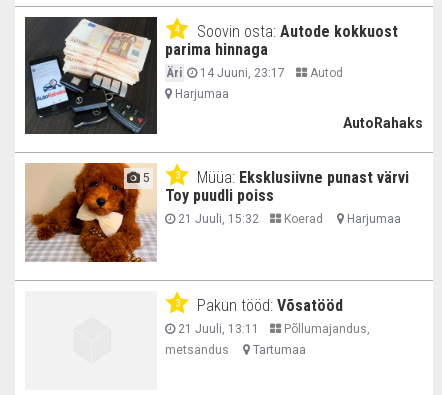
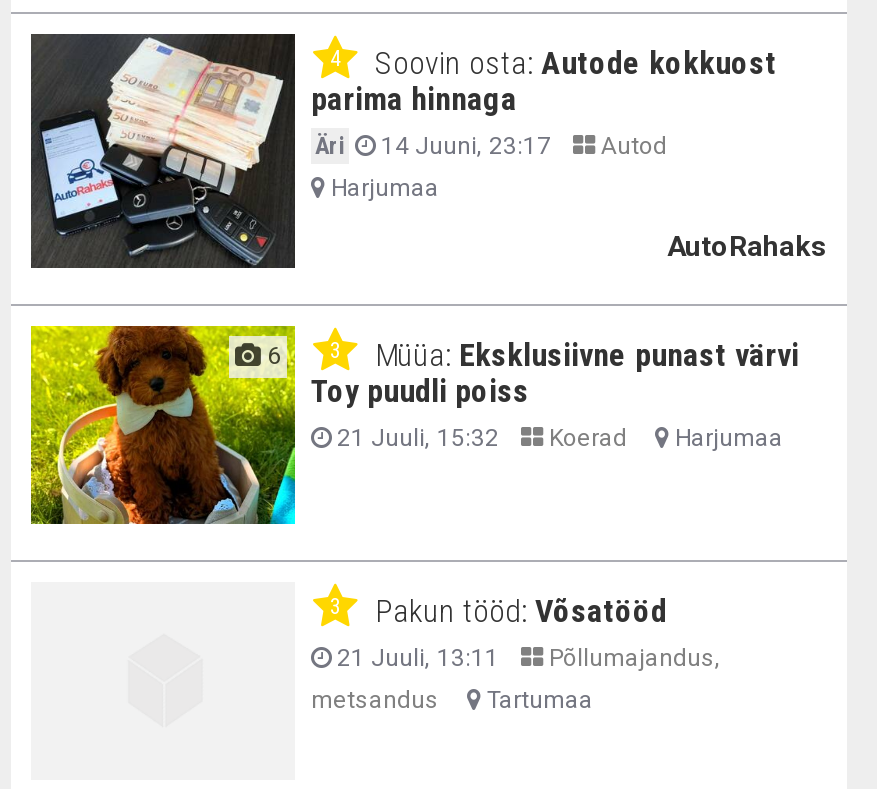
[25,162,157,263] [image] | 5 -> [29,324,297,526] [image] | 6

